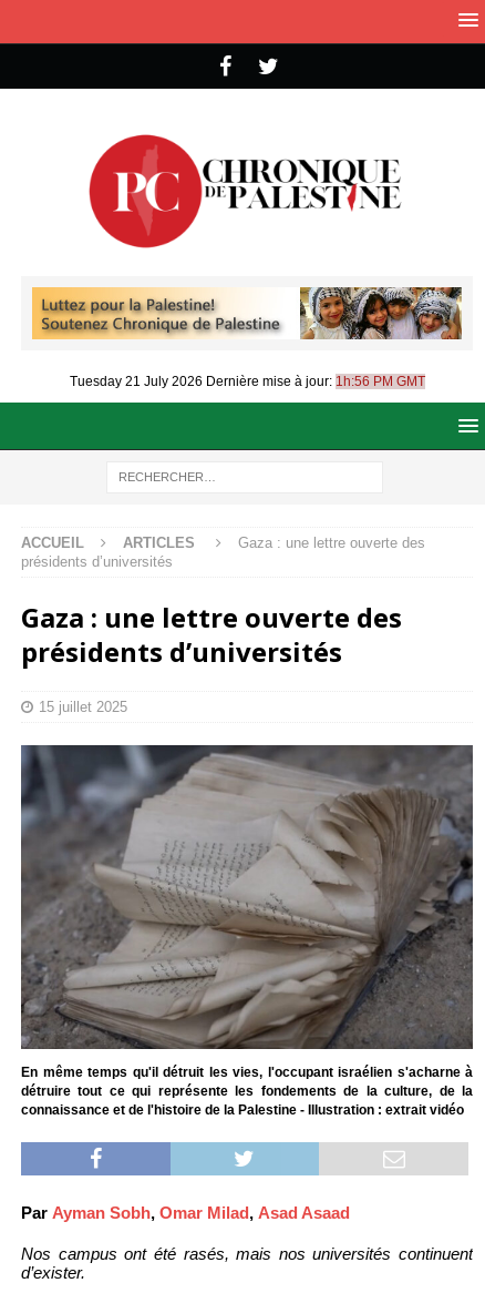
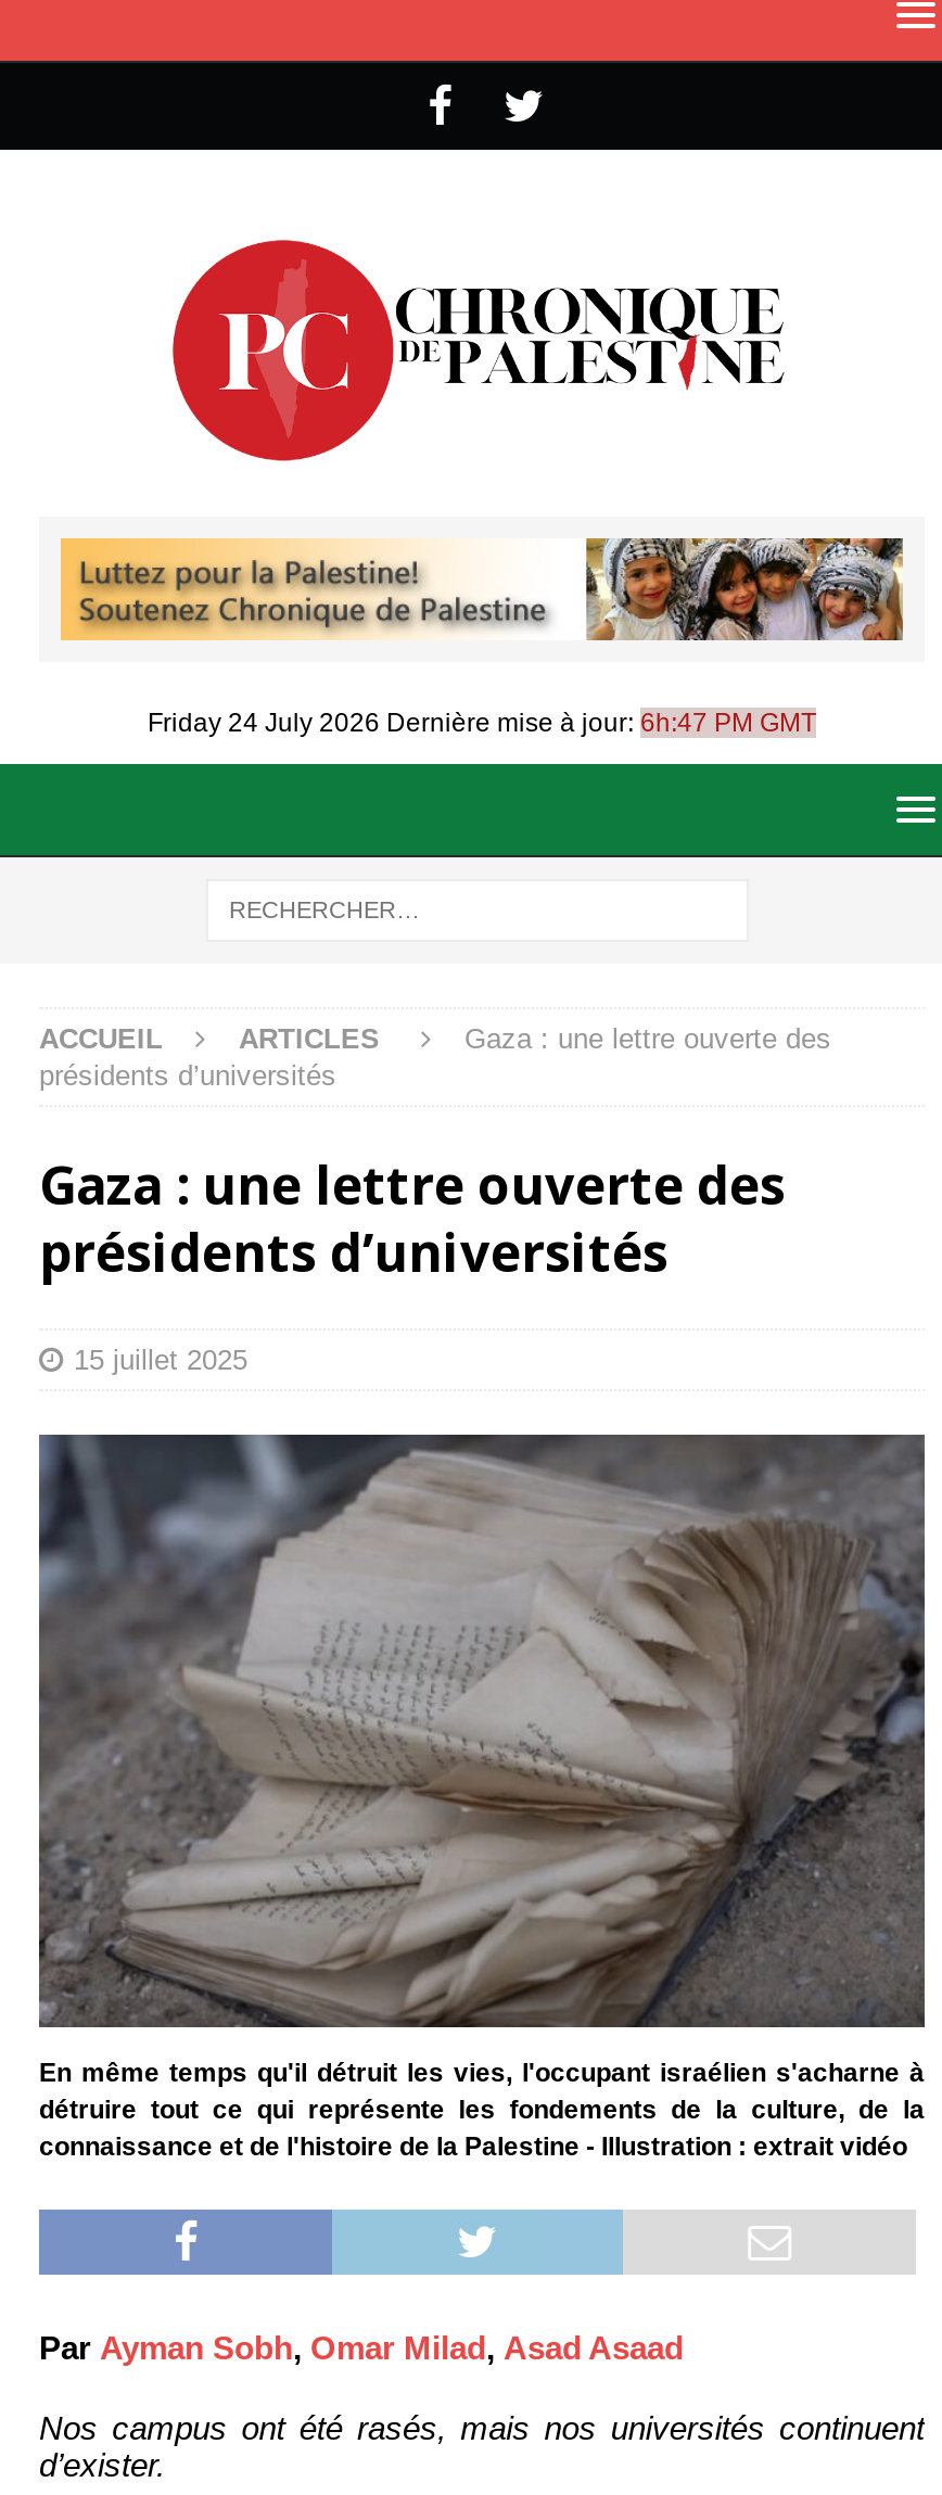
[69,373,425,389] Tuesday 21 July 2026 Dernière mise à jour: 1h:56 PM GMT -> [148,707,816,737] Friday 24 July 2026 Dernière mise à jour: 6h:47 PM GMT

